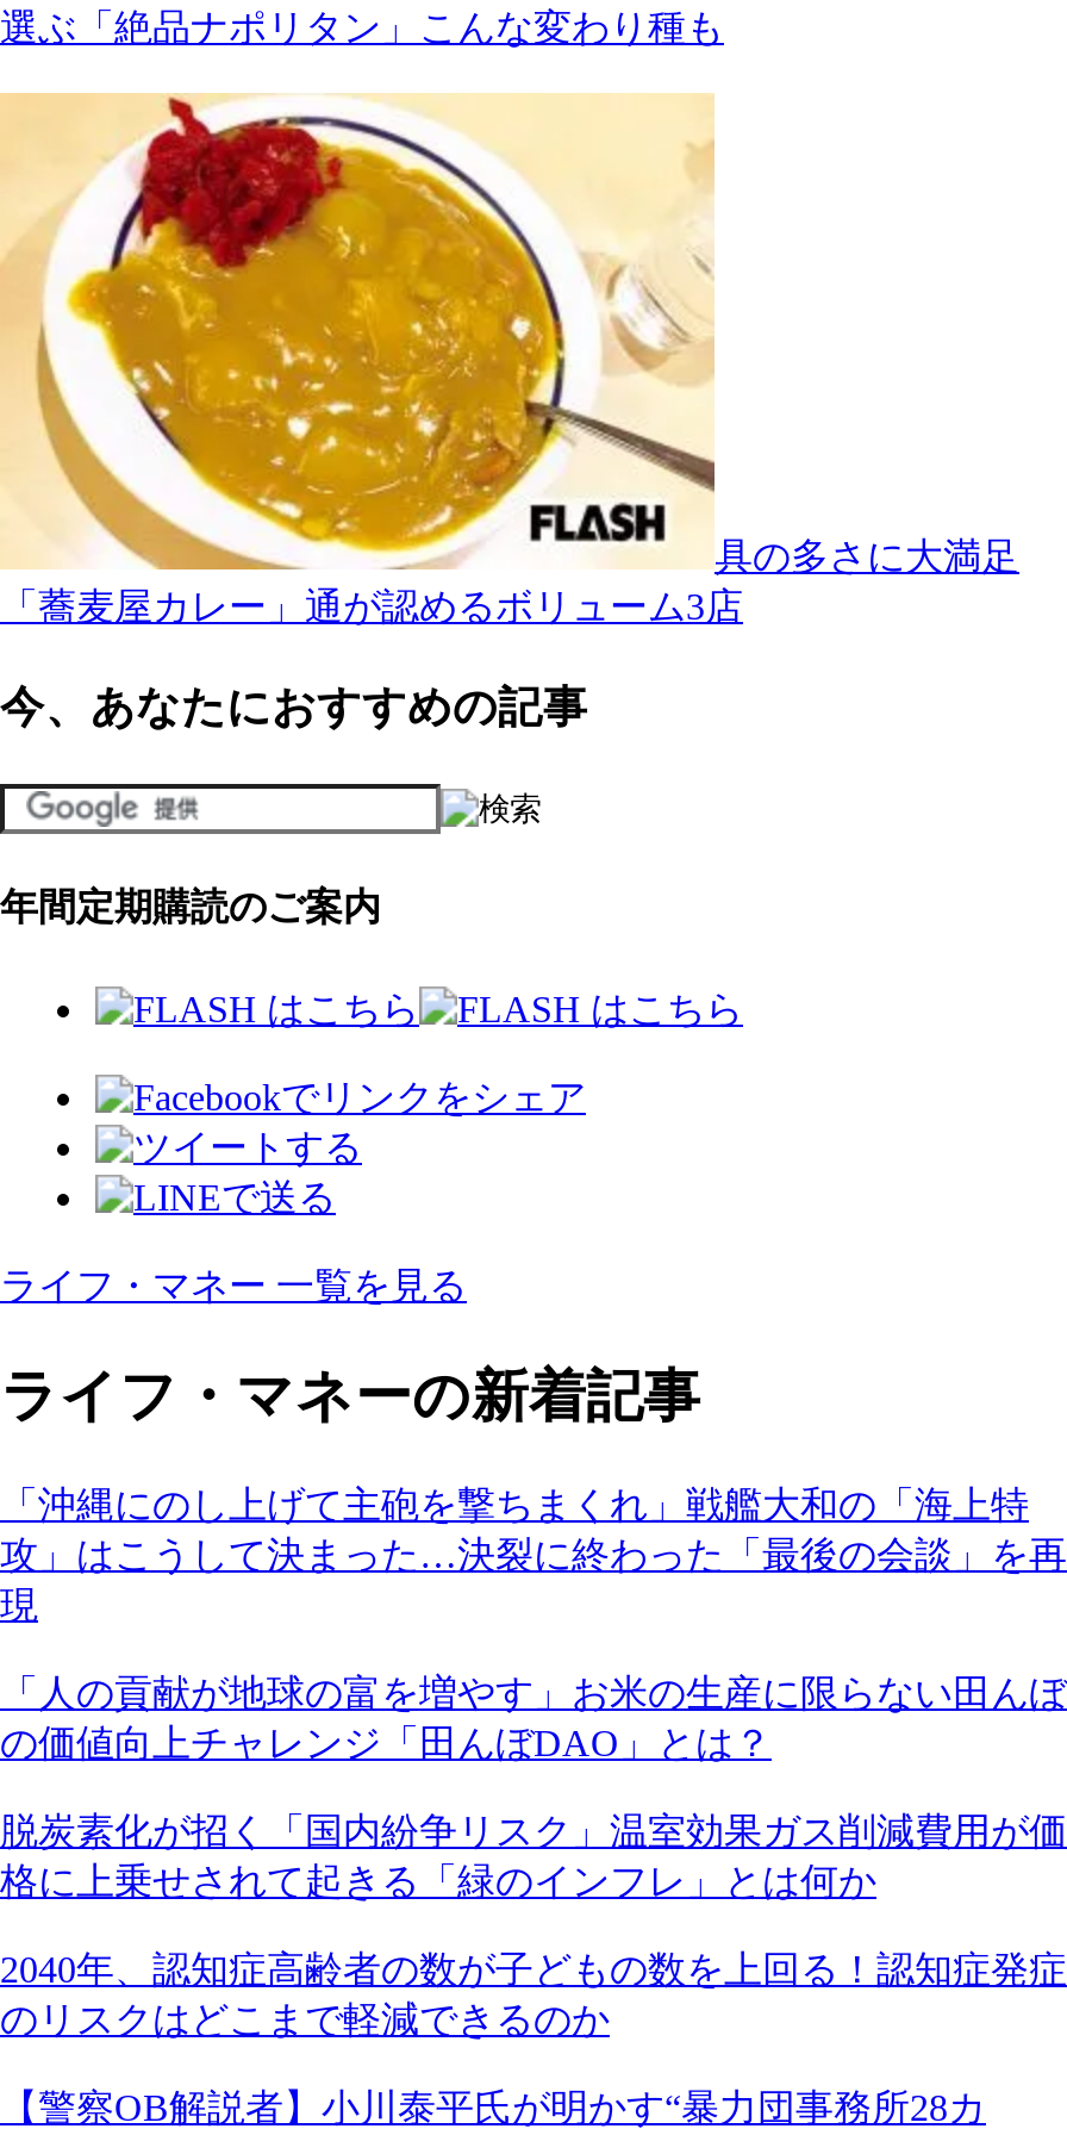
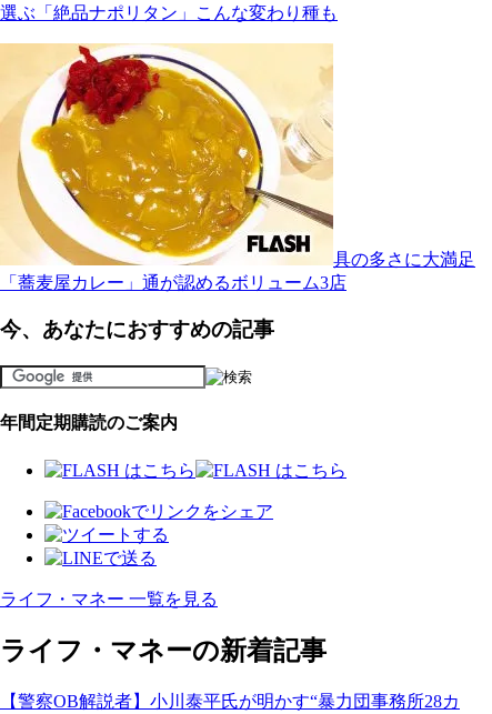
[0,1485,1067,2041] 「沖縄にのし上げて主砲を撃ちまくれ」戦艦大和の「海上特 | 攻」はこうして決まった…決裂に終わった「最後の会談」を再 | 現 | 「人の貢献が地球の富を増やす」お米の生産に限らない田んぼ | の価値向上チャレンジ「田んぼDAO」とは？ | 脱炭素化が招く「国内紛争リスク」温室効果ガス削減費用が価 | 格に上乗せされて起きる「緑のインフレ」とは何か | 2040年、認知症高齢者の数が子どもの数を上回る！認知症発症 | のリスクはどこまで軽減できるのか -> none

